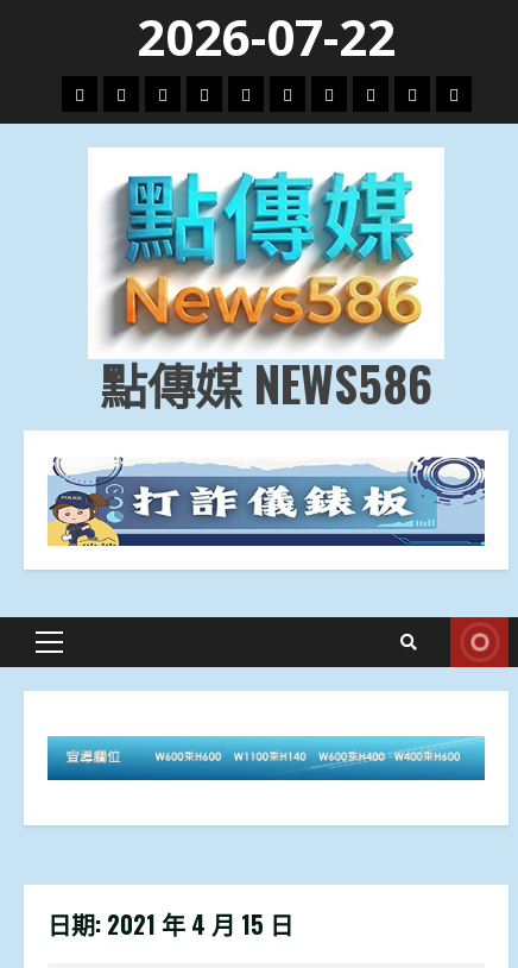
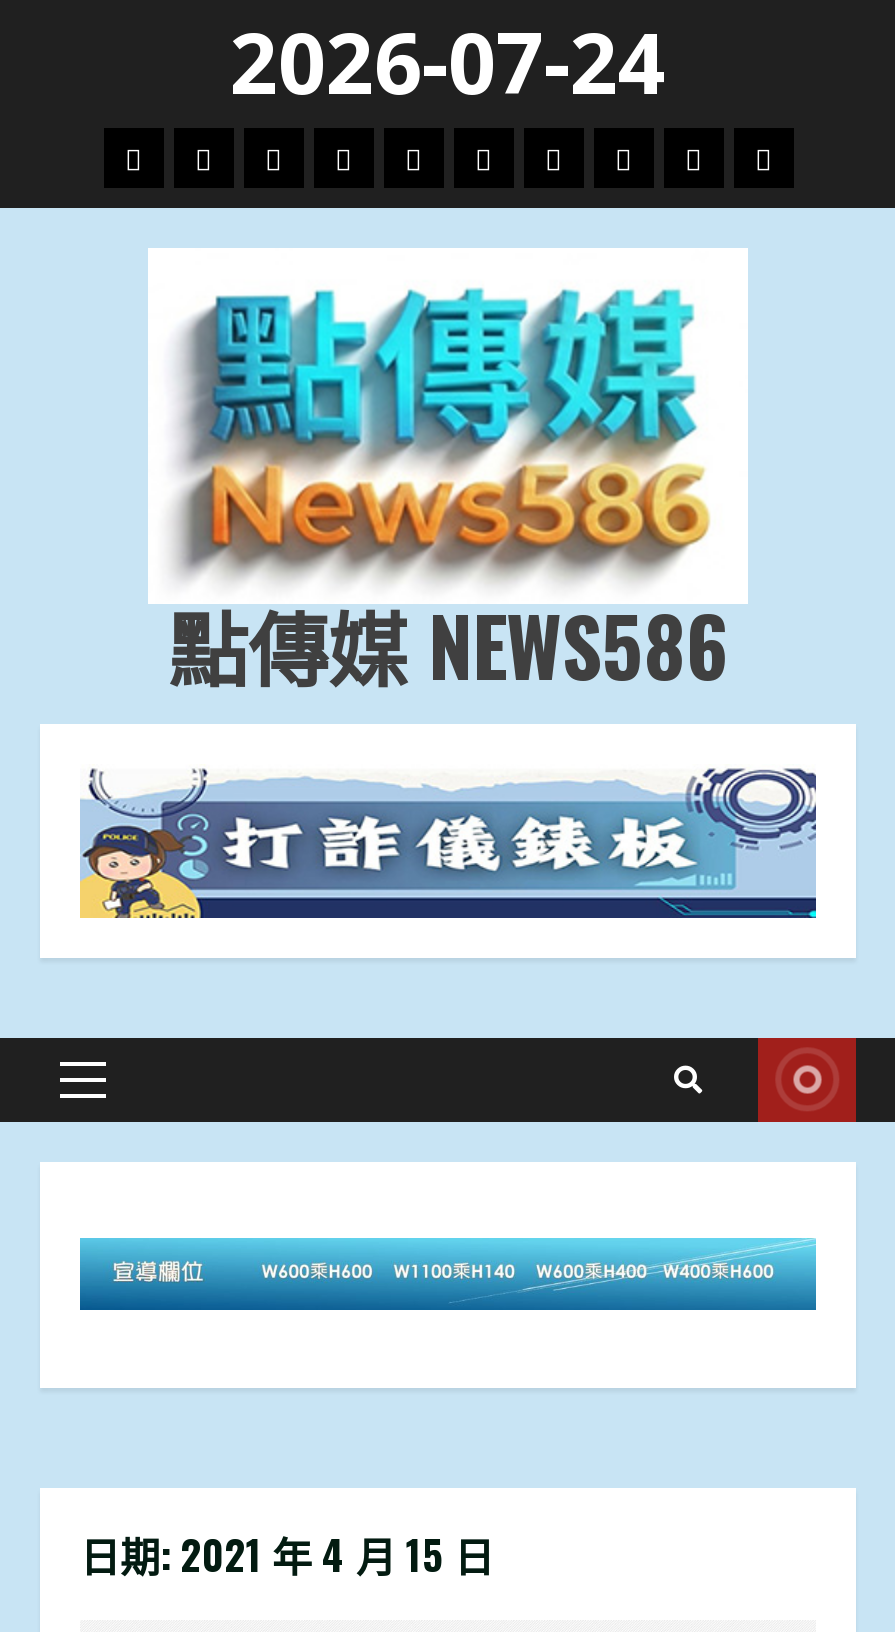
[137,2,396,70] 2026-07-22 -> [230,4,666,118] 2026-07-24

